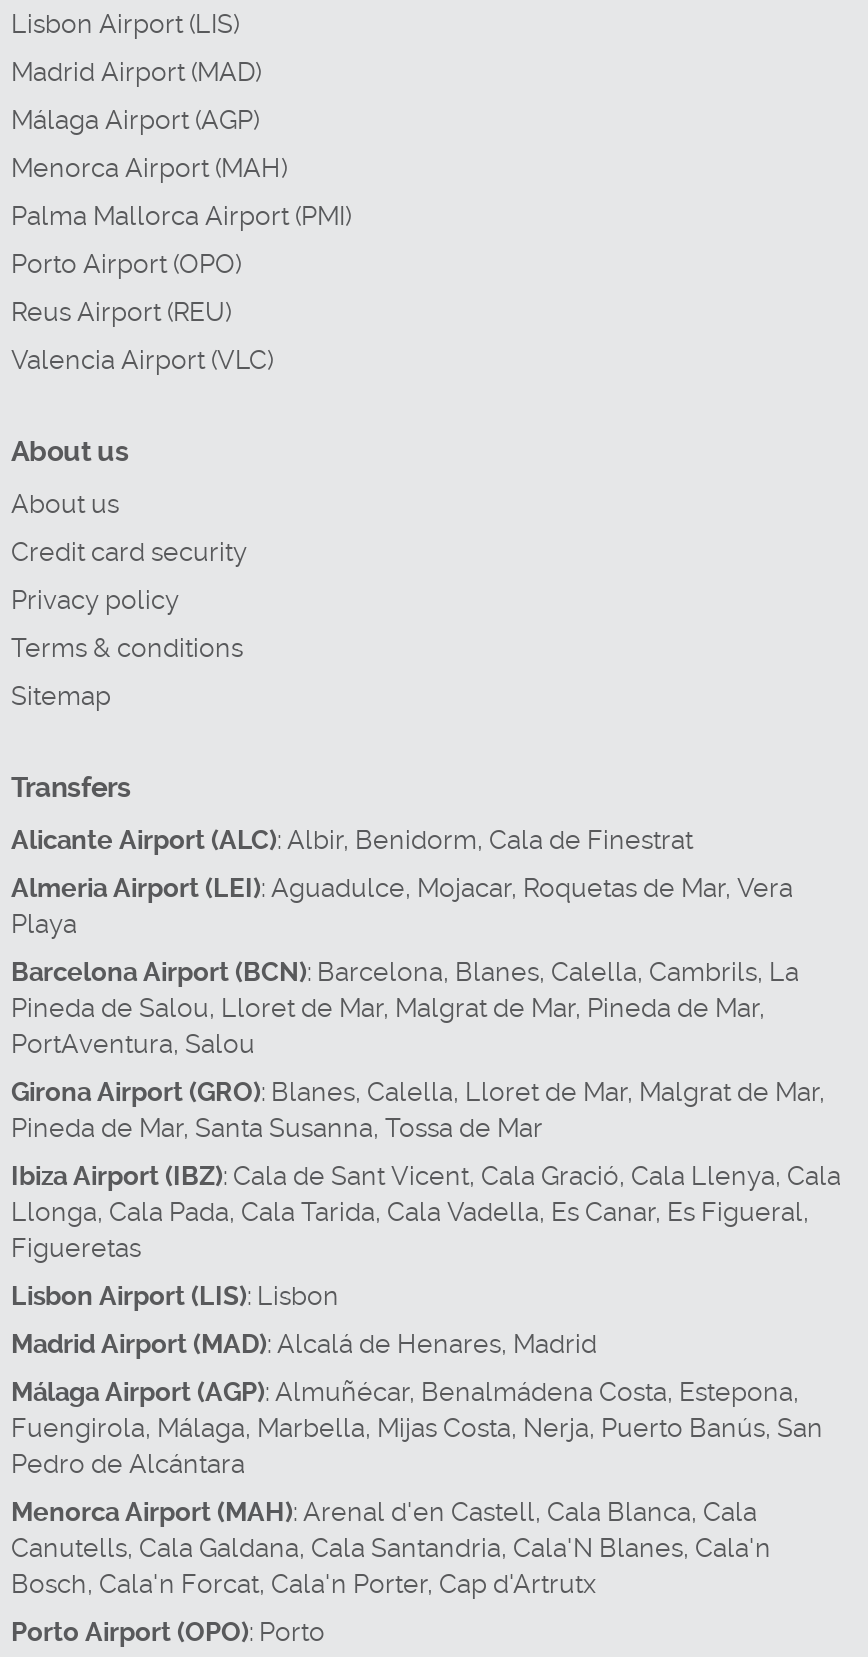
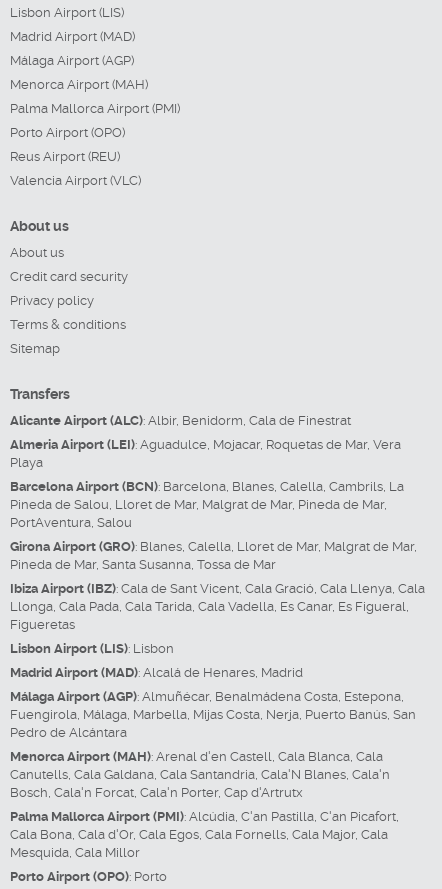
none -> [10,809,399,860] Palma Mallorca Airport (PMI): Alcúdia, C'an Pastilla, C'an Picafort, | Cala Bona, Cala d'Or, Cala Egos, Cala Fornells, Cala Major, Cala | Mesquida, Cala Millor

